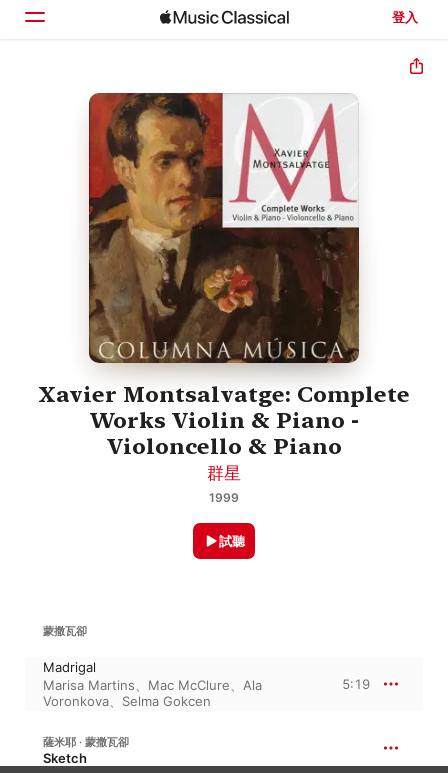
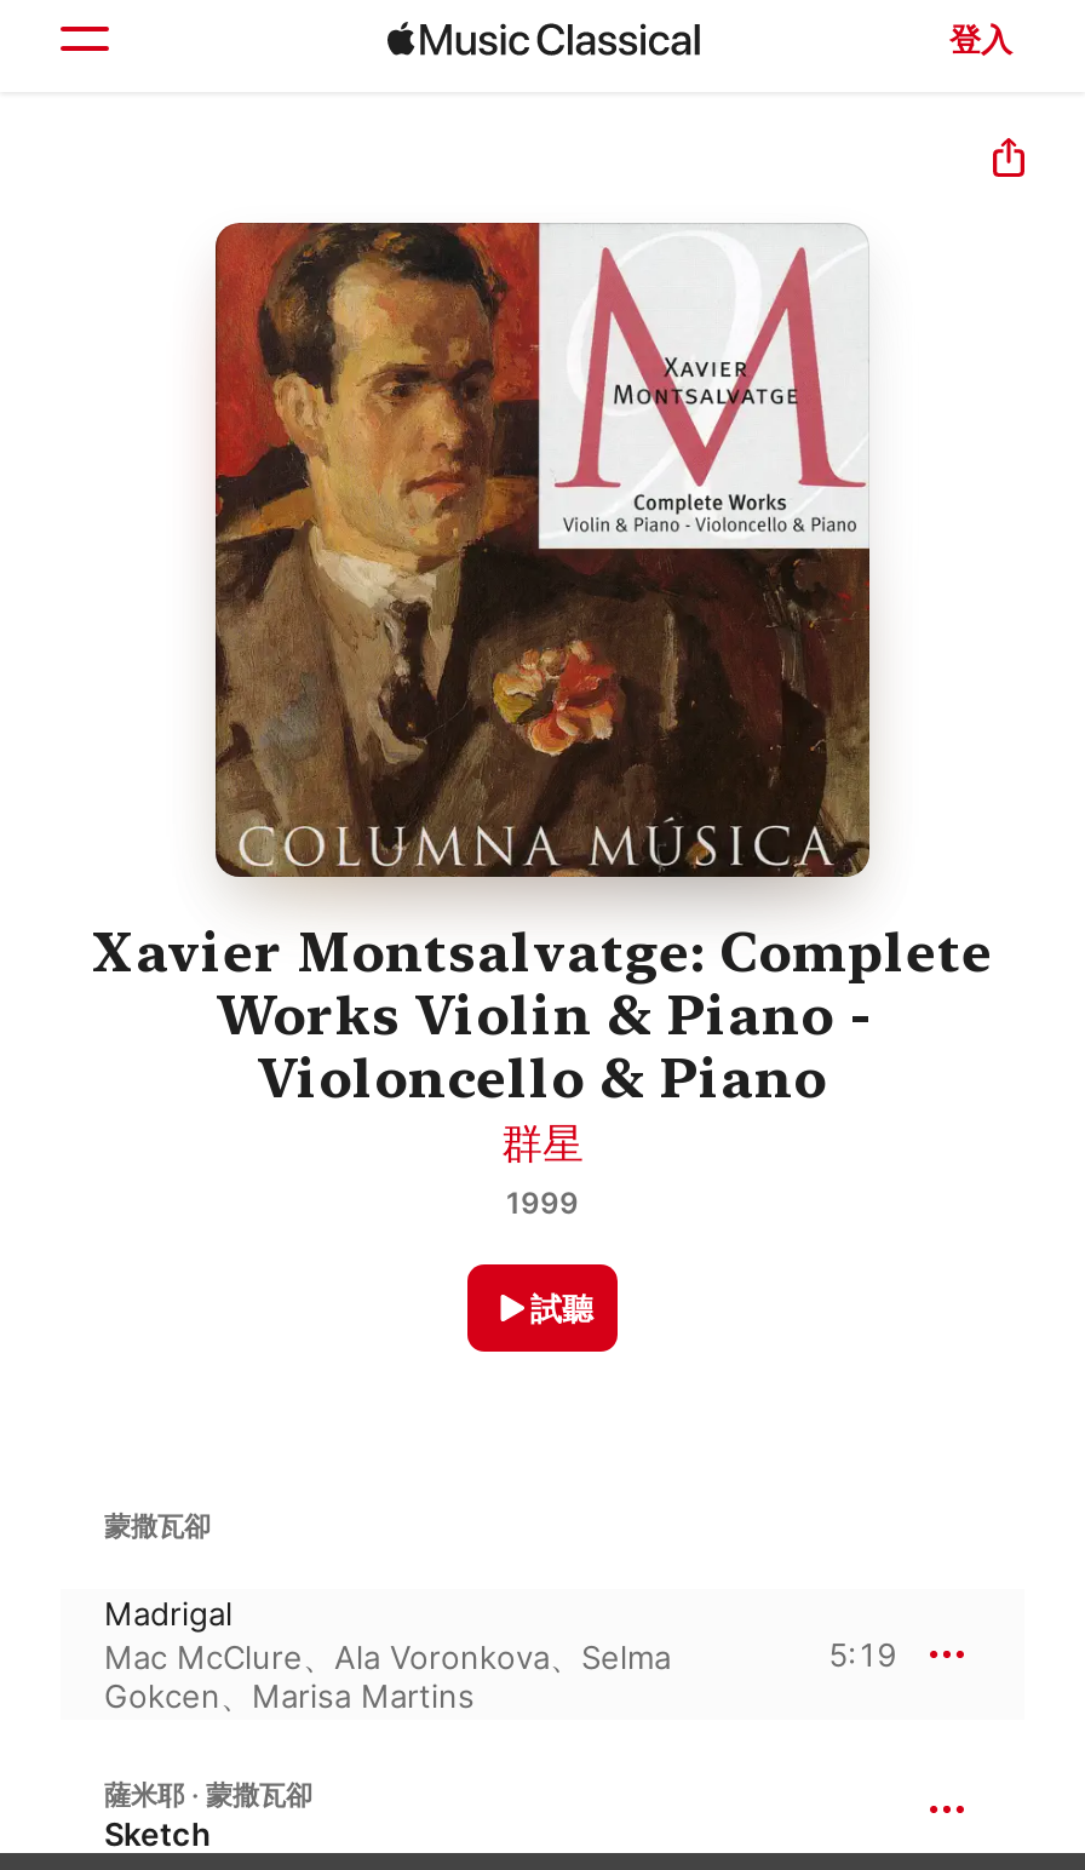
[43,677,262,709] Marisa Martins、Mac McClure、Ala | Voronkova、Selma Gokcen -> [104,1638,671,1716] Mac McClure、Ala Voronkova、Selma | Gokcen、Marisa Martins

